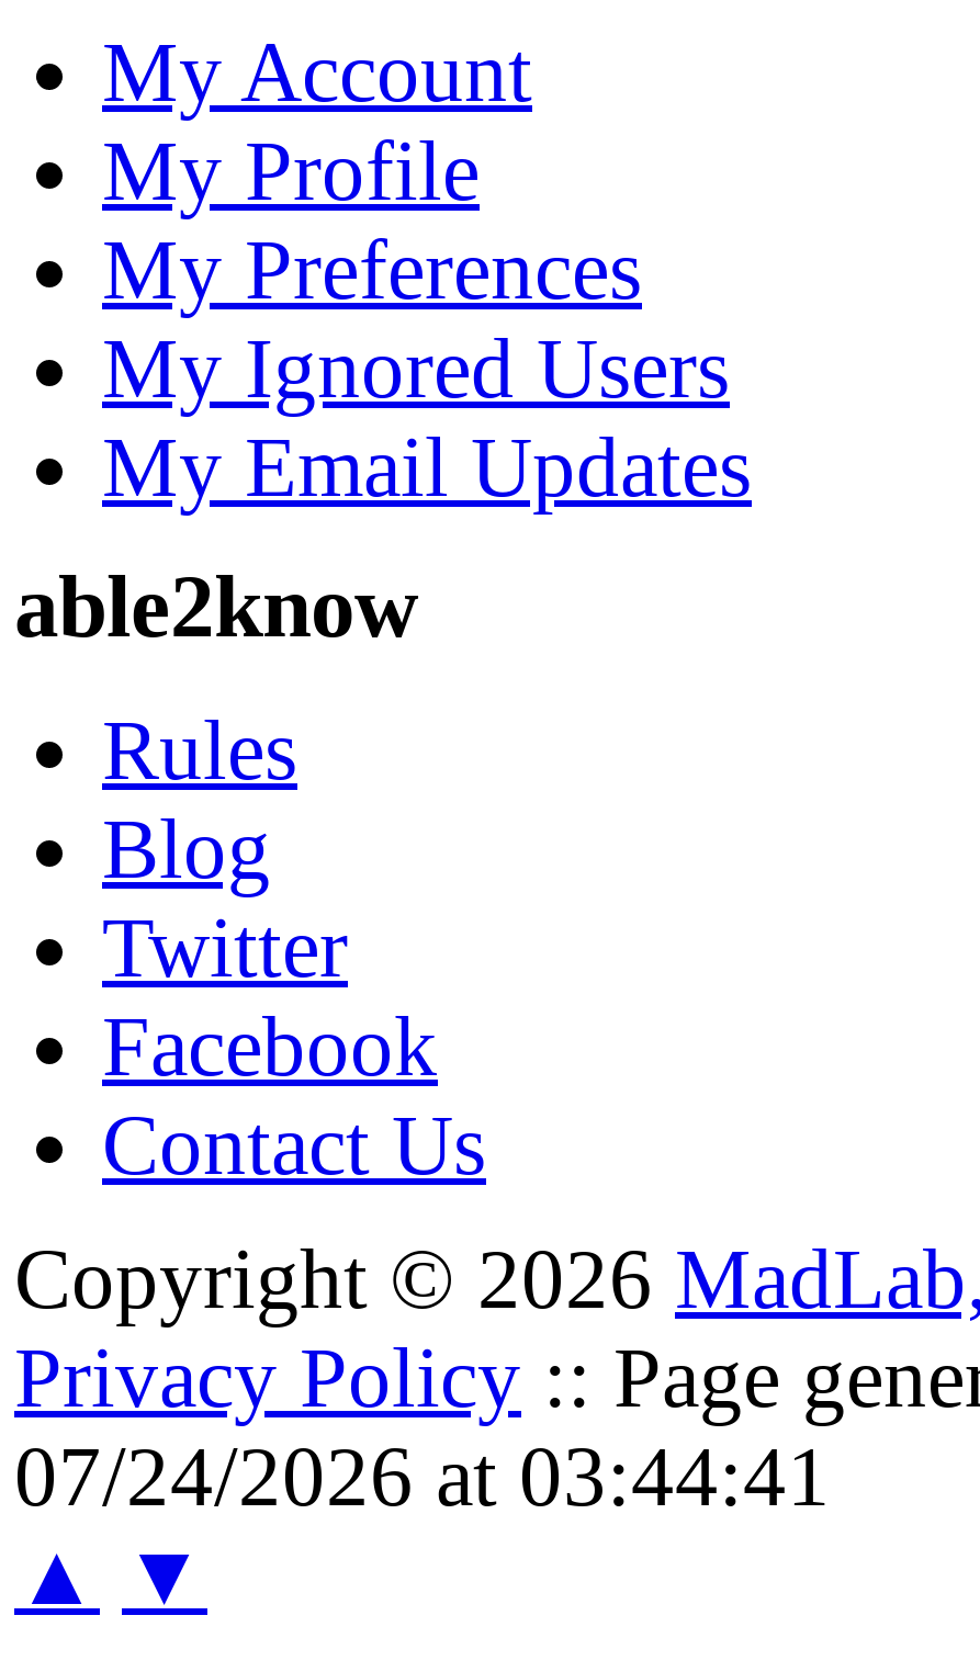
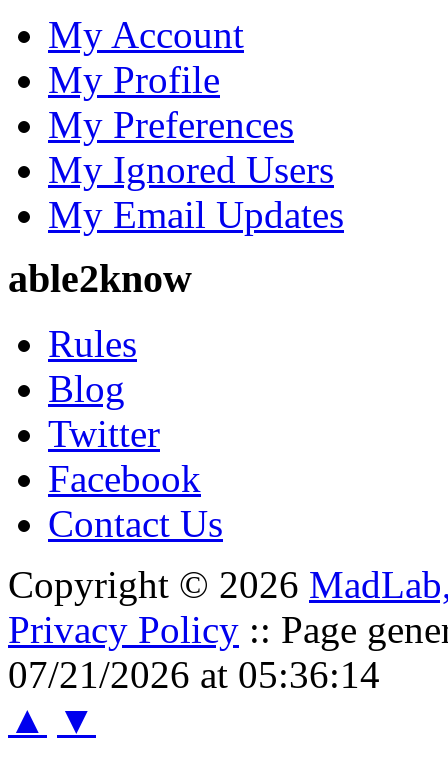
[14,1429,831,1523] 07/24/2026 at 03:44:41 -> [8,653,380,696] 07/21/2026 at 05:36:14

